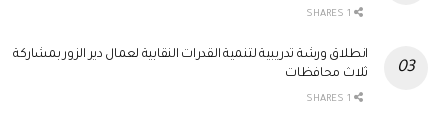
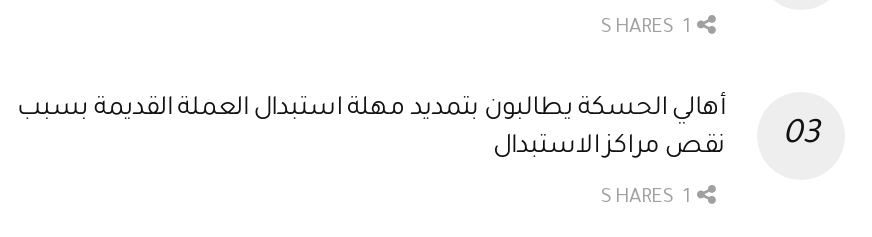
[13,48,368,81] انطلاق ورشة تدريبية لتنمية القدرات النقابية لعمال دير الزور بمشاركة | ثلاث محافظات -> [17,96,725,162] أهالي الحسكة يطالبون بتمديد مهلة استبدال العملة القديمة بسبب | نقص مراكز الاستبدال

